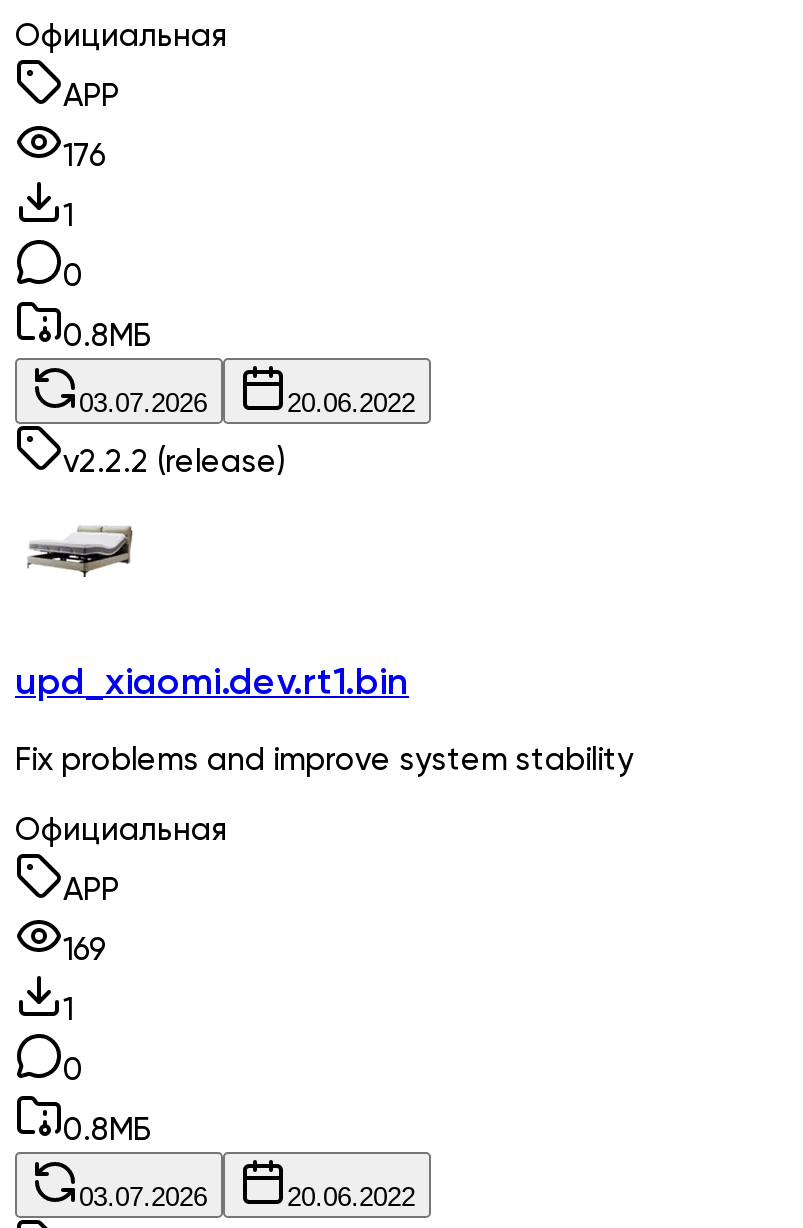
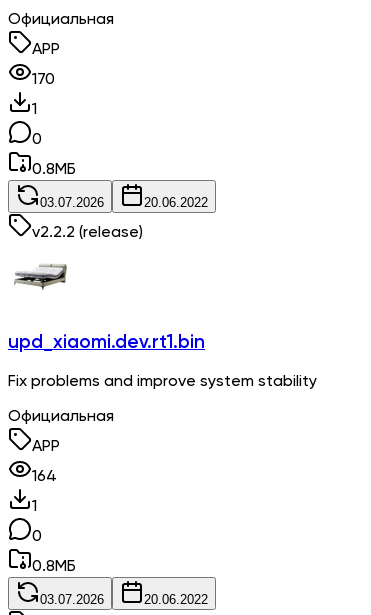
[63,143,107,175] 176 -> [32,72,55,88] 170
[63,936,107,968] 169 -> [32,469,57,485] 164

